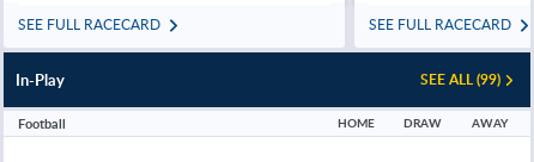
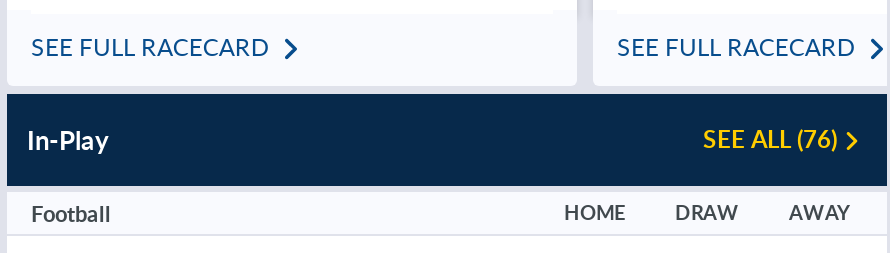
[420,69,500,90] SEE ALL (99) -> [703,122,837,156] SEE ALL (76)

